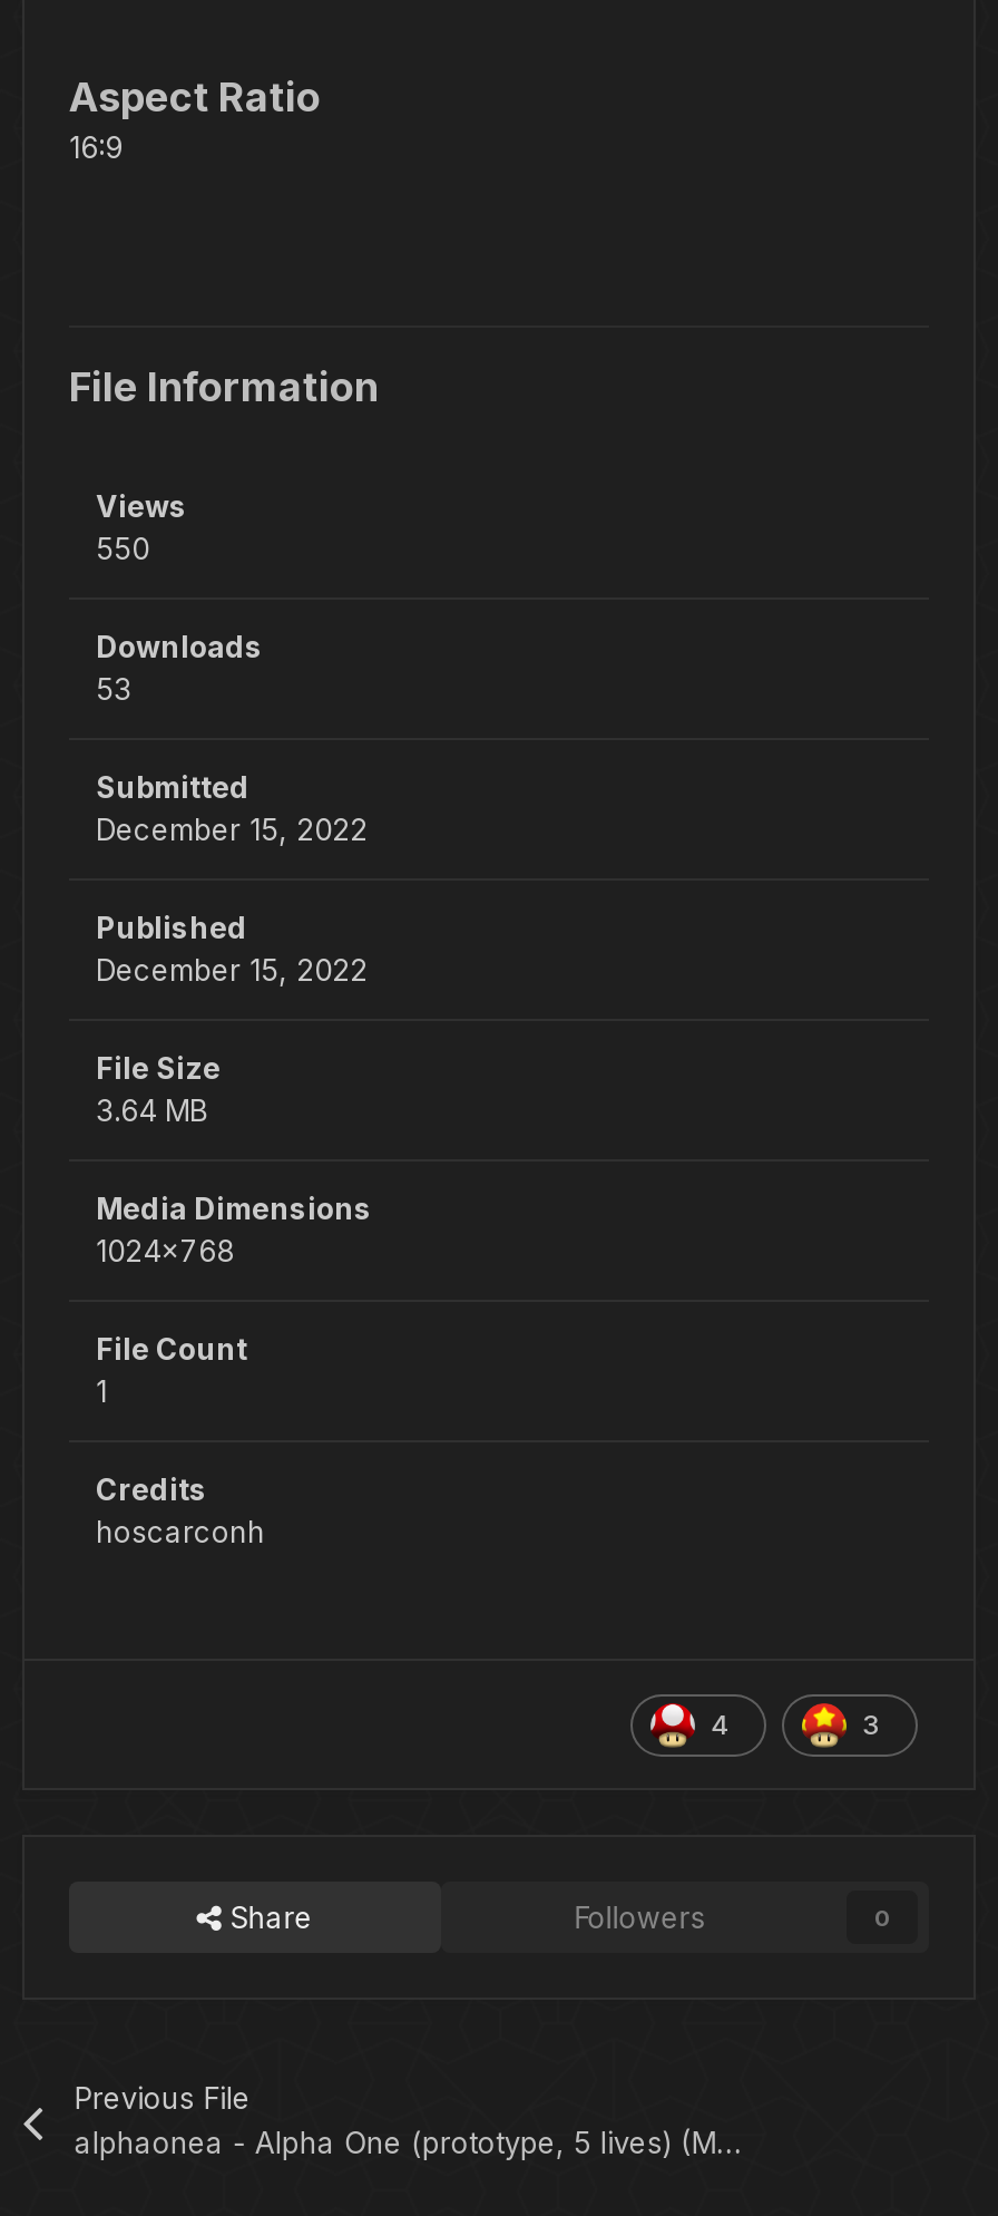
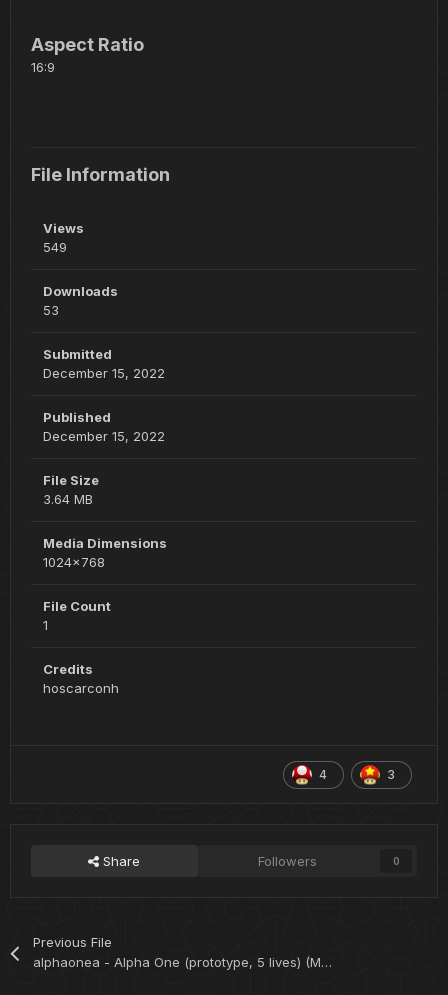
[96,531,149,567] 550 -> [43,239,67,255] 549

